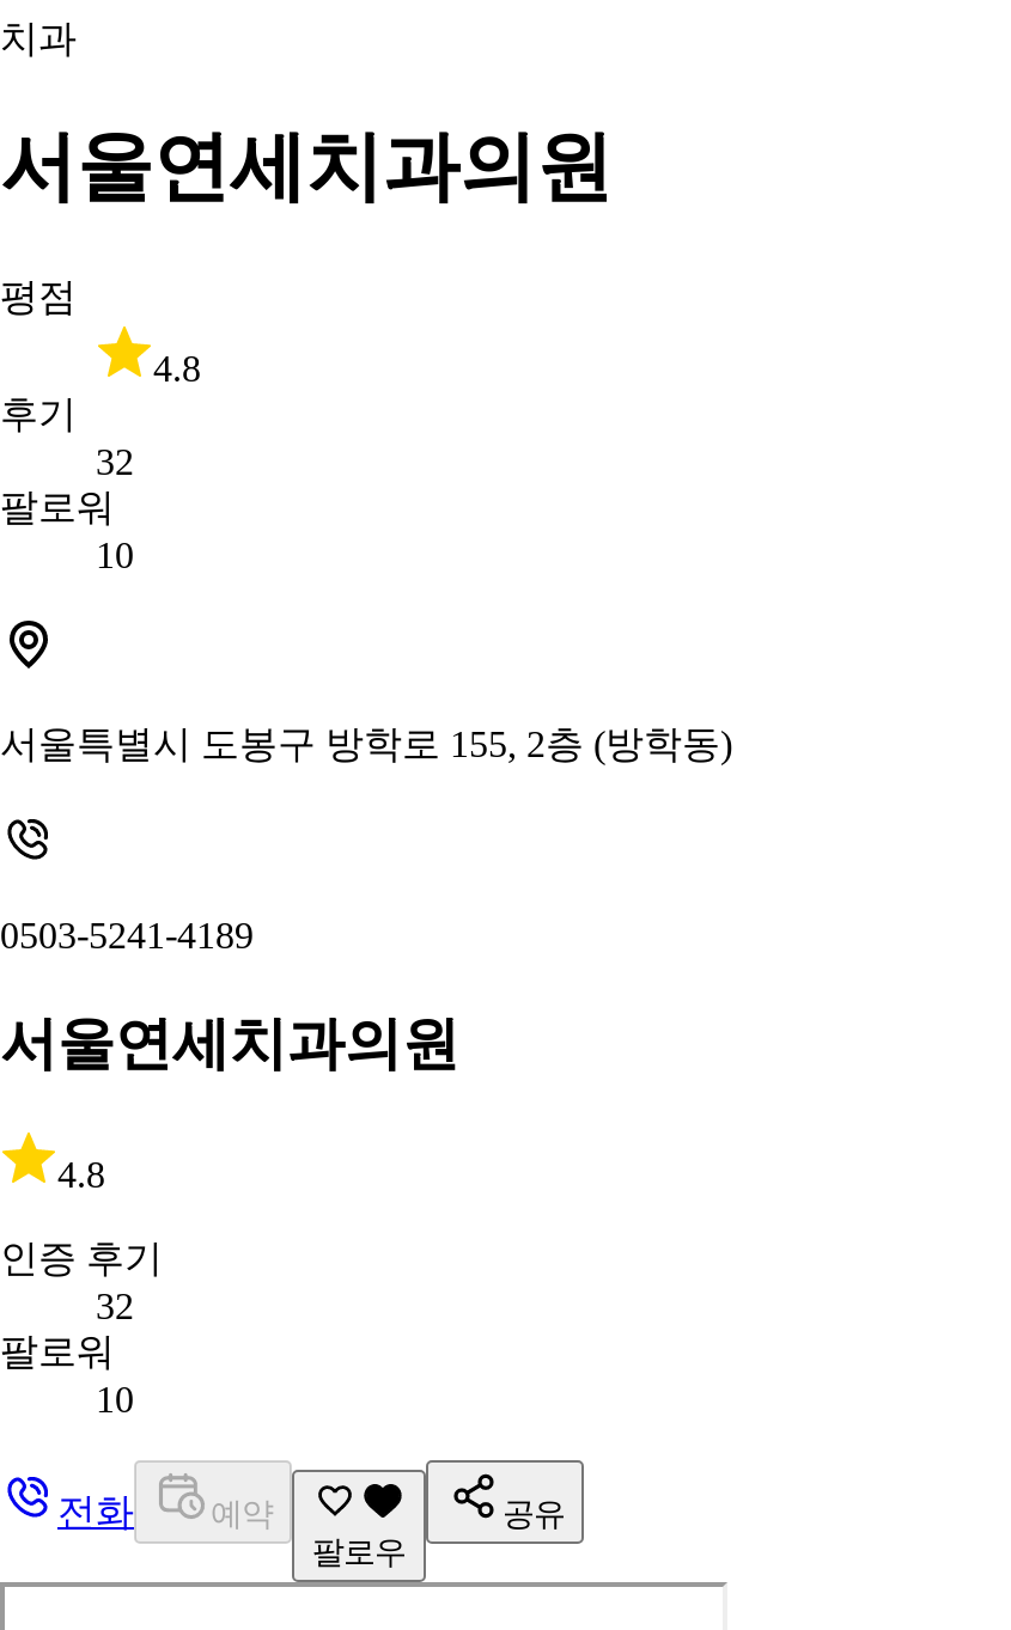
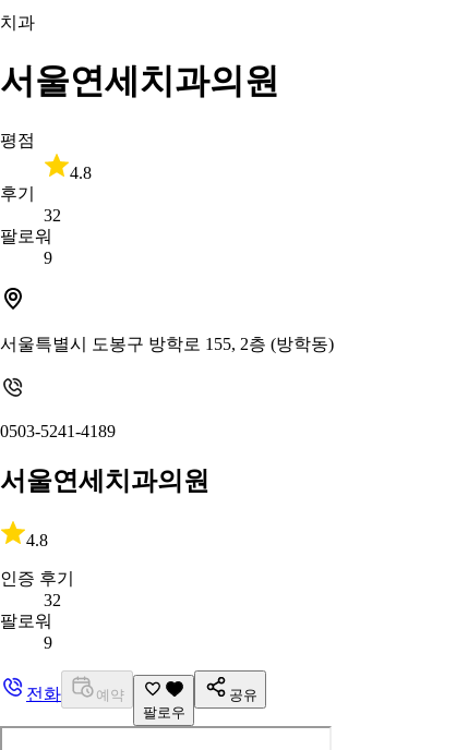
[96,534,134,575] 10 -> [44,248,52,267] 9
[96,1378,134,1419] 10 -> [44,633,52,652] 9

